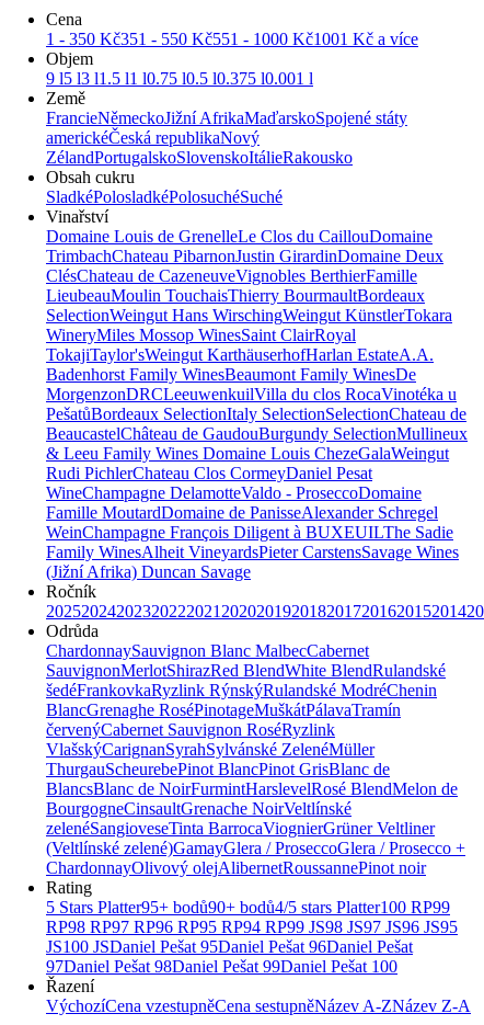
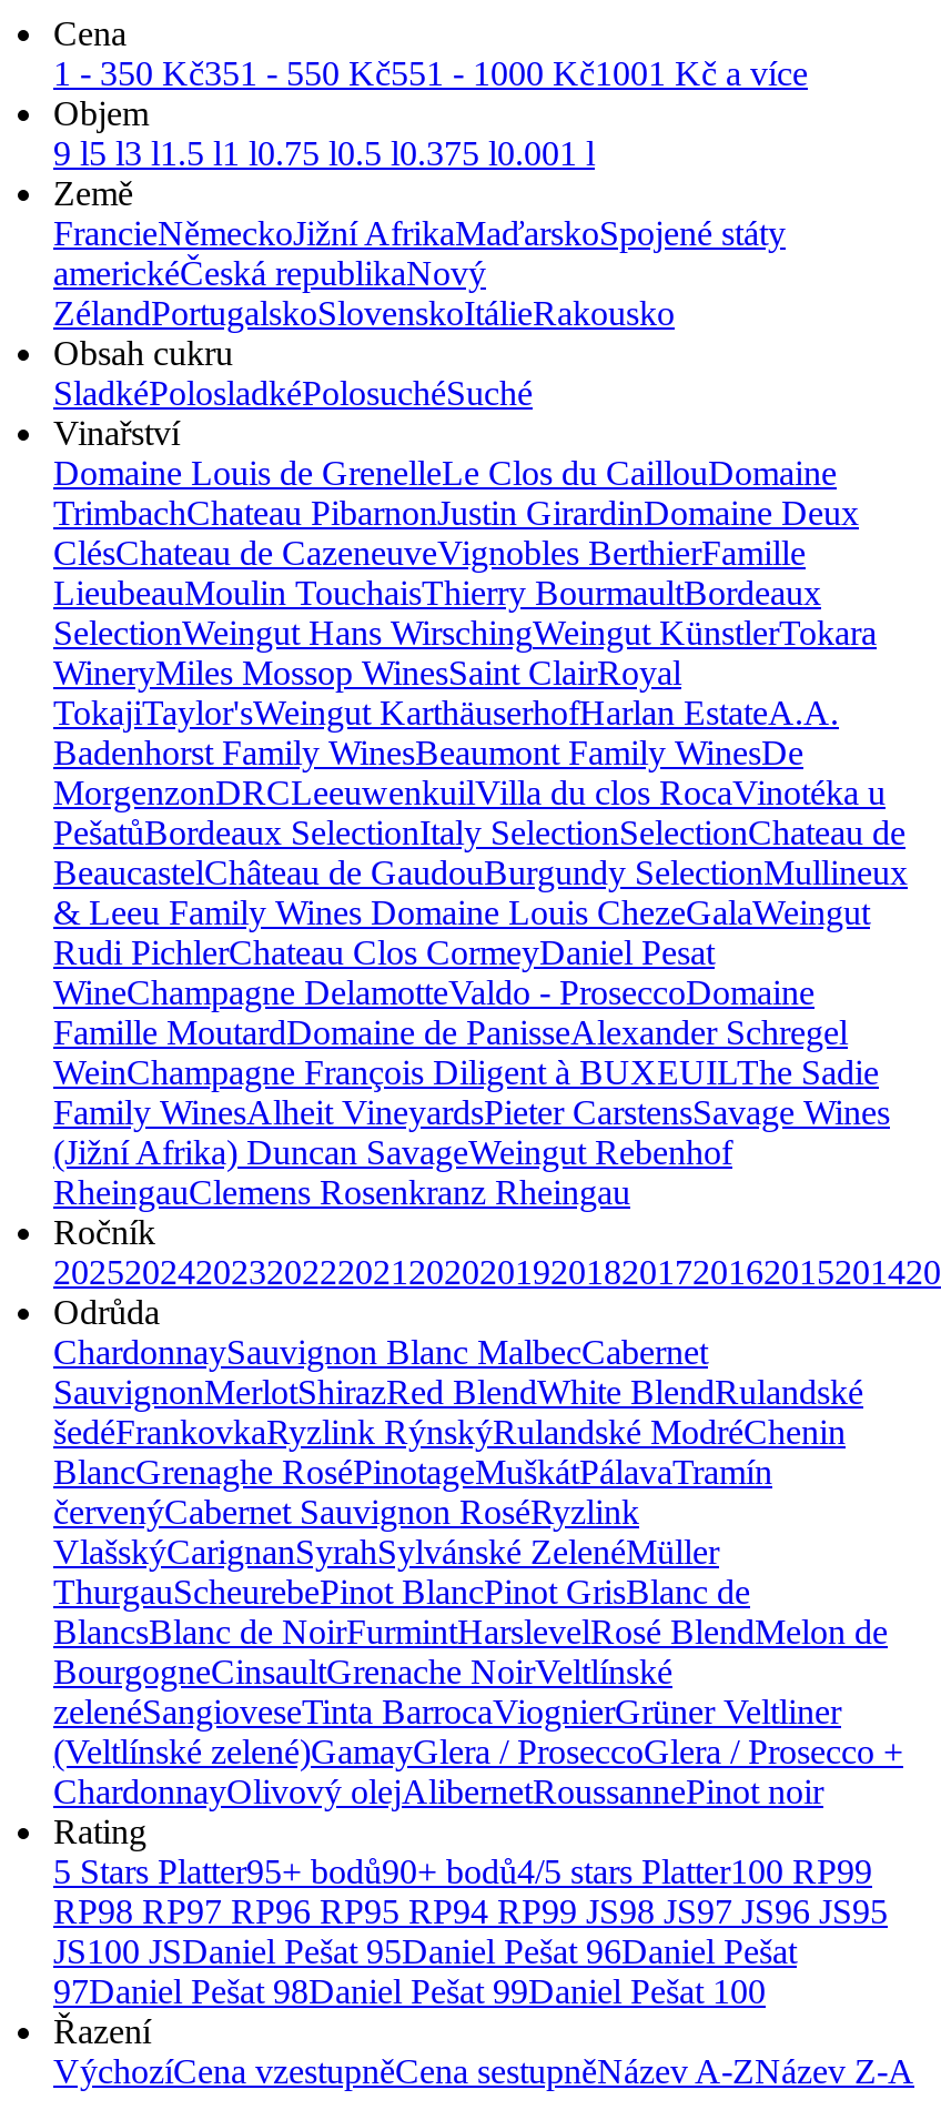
[46,562,251,581] (Jižní Afrika) Duncan Savage -> [53,1133,732,1211] (Jižní Afrika) Duncan SavageWeingut Rebenhof | RheingauClemens Rosenkranz Rheingau

